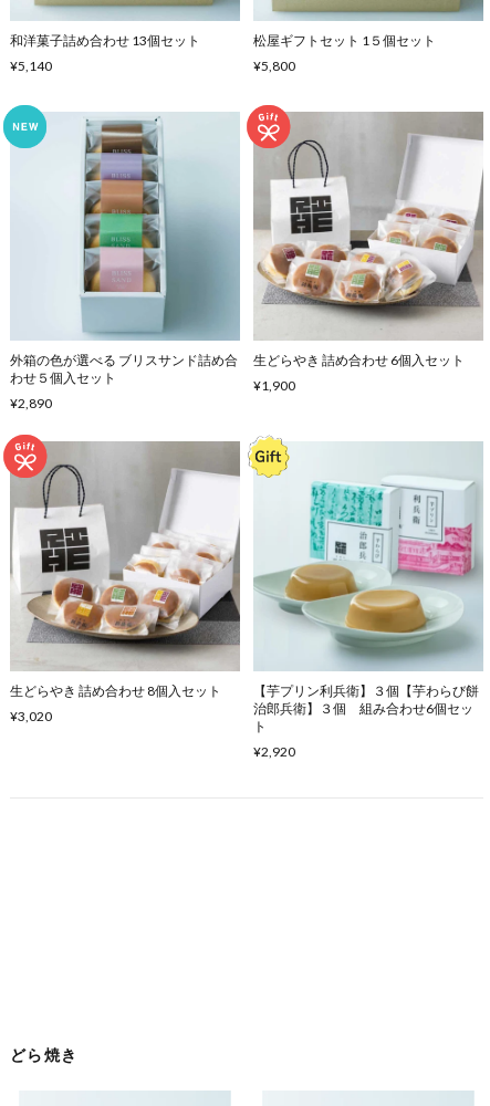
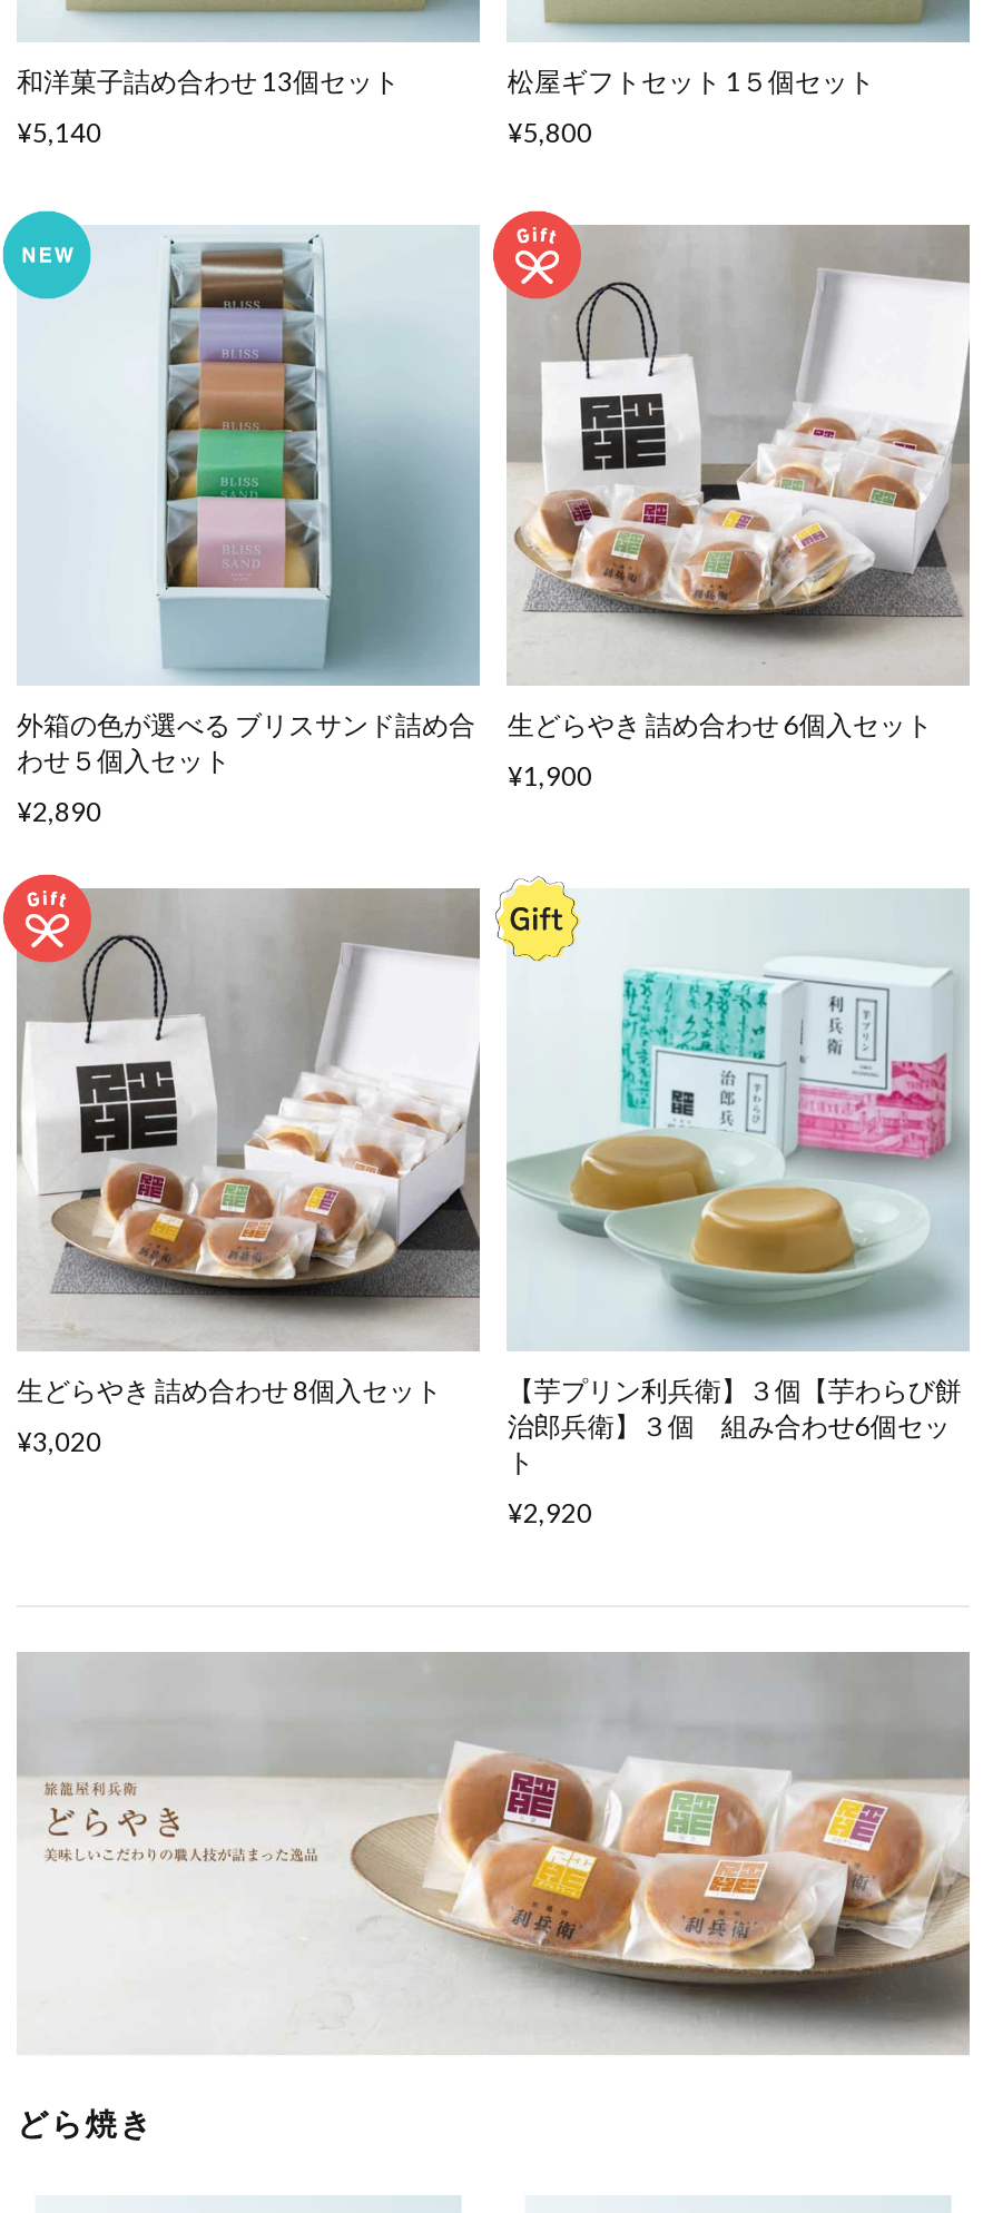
none -> [17,1650,972,2055] [image]

